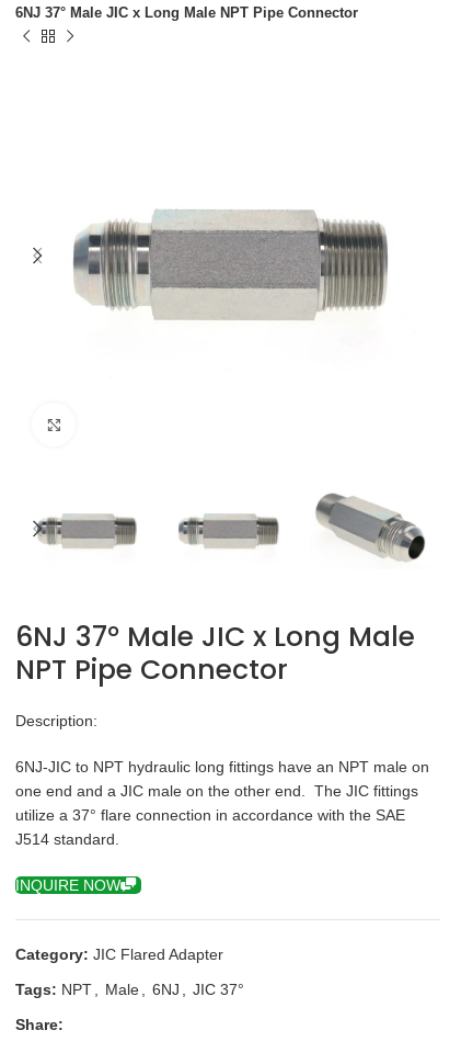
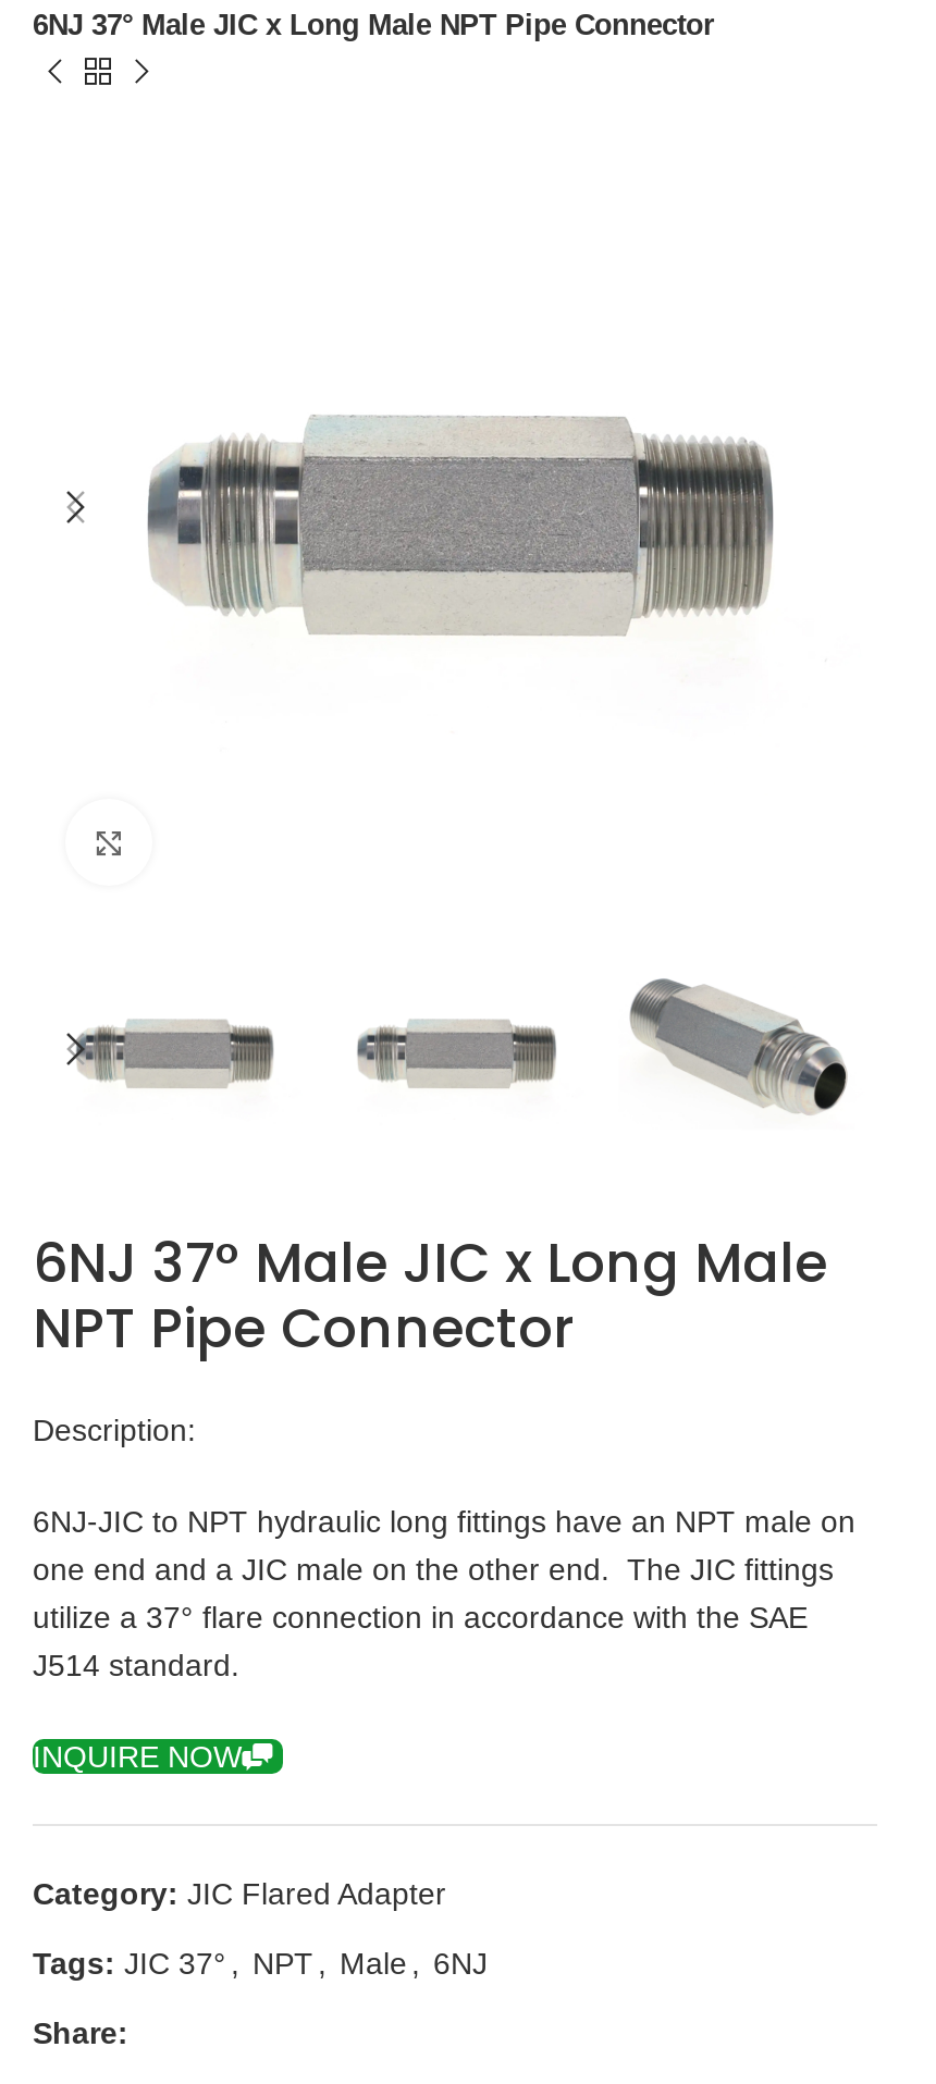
[15,981,244,998] Tags: NPT , Male , 6NJ , JIC 37° -> [33,1946,488,1981] Tags: JIC 37° , NPT , Male , 6NJ

